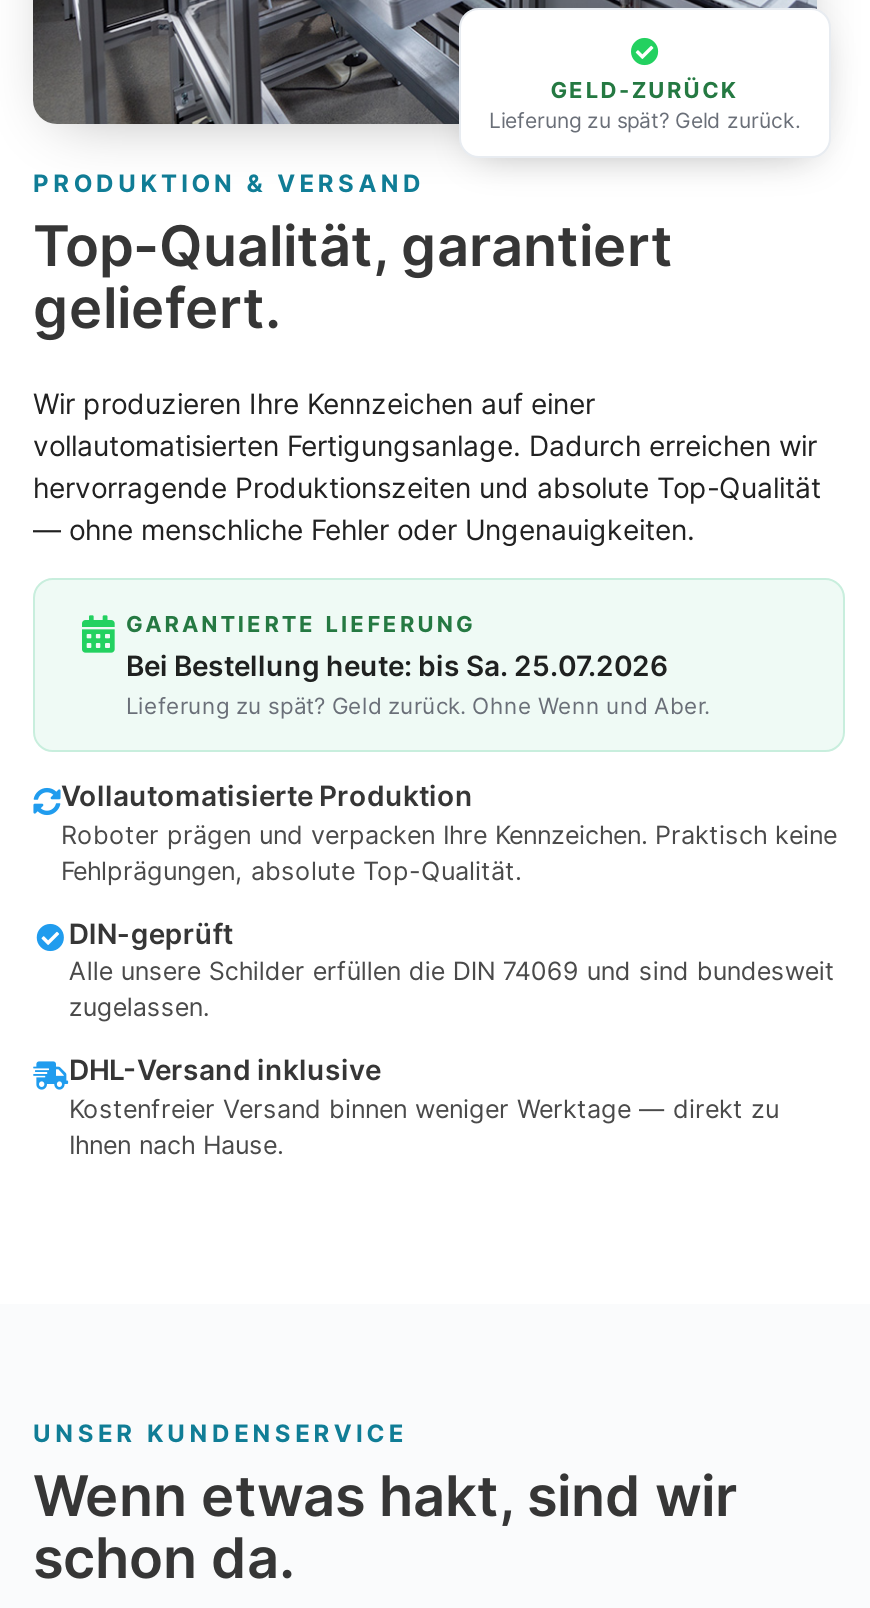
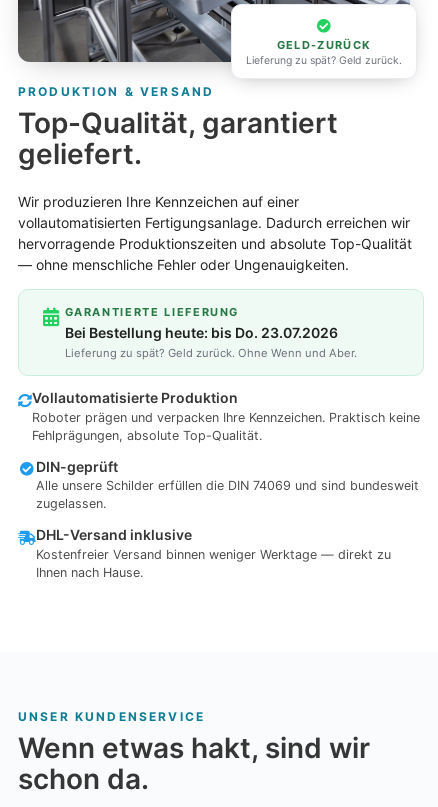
[126,648,668,682] Bei Bestellung heute: bis Sa. 25.07.2026 -> [64,324,337,341] Bei Bestellung heute: bis Do. 23.07.2026

